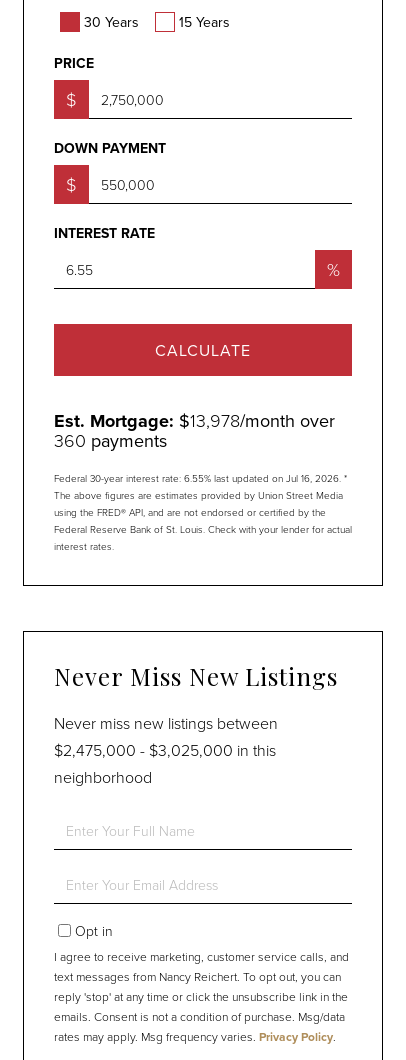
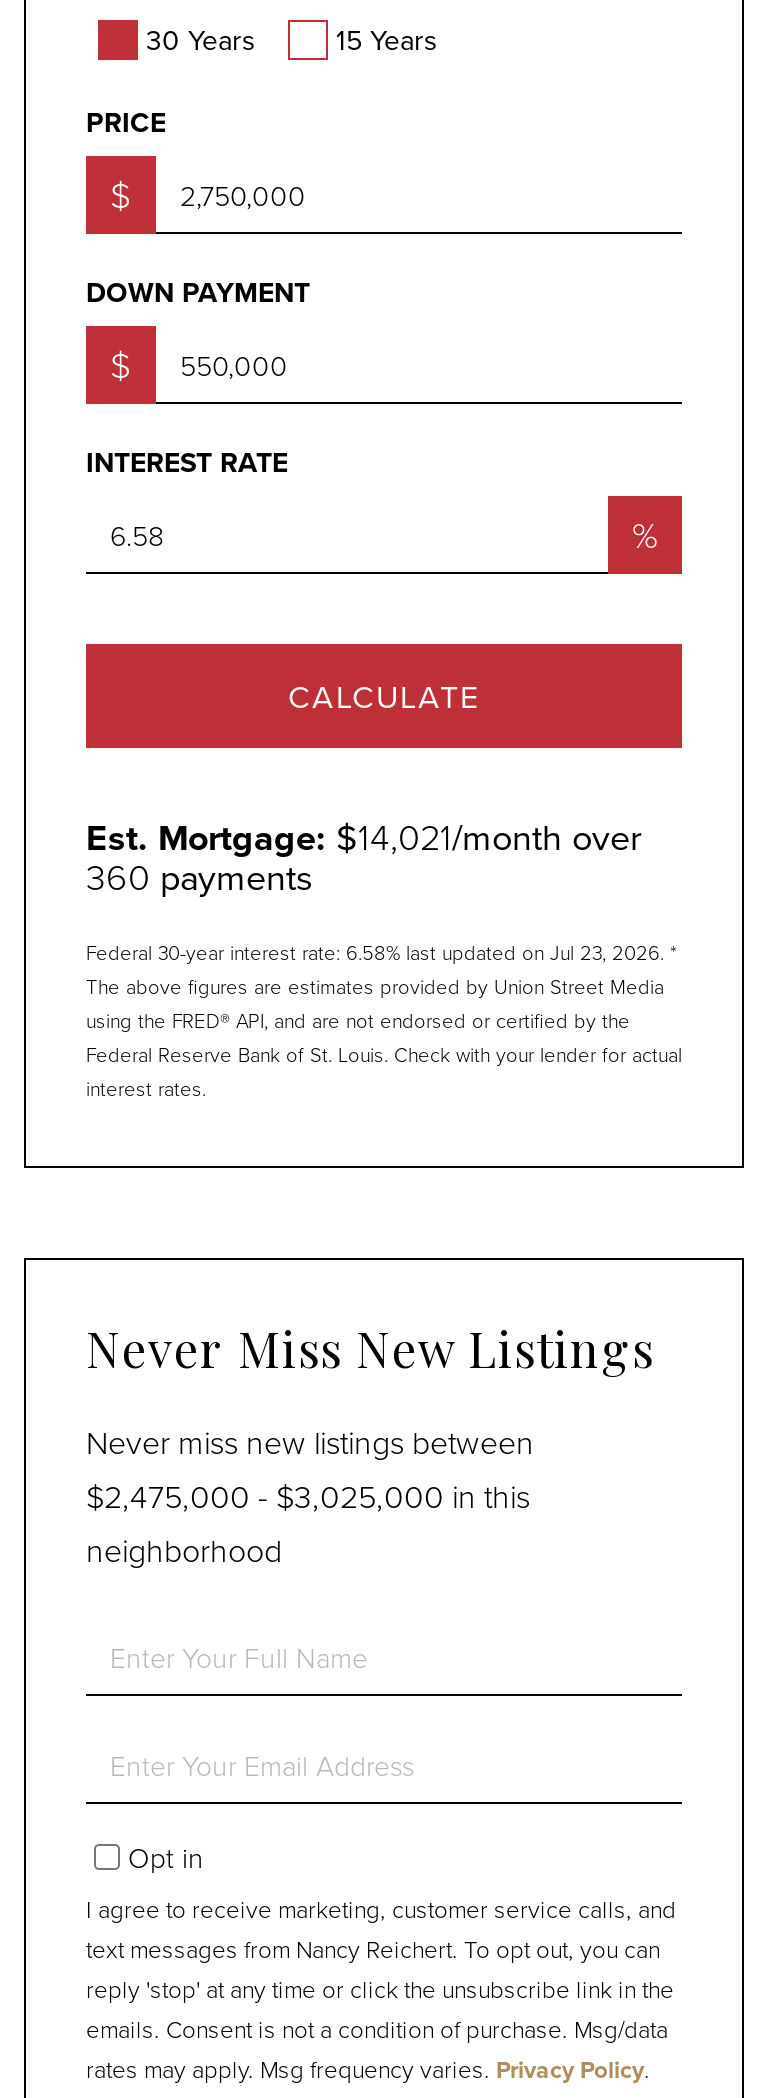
[54,408,335,434] Est. Mortgage: $13,978/month over -> [86,812,642,864] Est. Mortgage: $14,021/month over
[54,471,347,485] Federal 30-year interest rate: 6.55% last updated on Jul 16, 2026. * -> [86,938,676,966] Federal 30-year interest rate: 6.58% last updated on Jul 23, 2026. *

